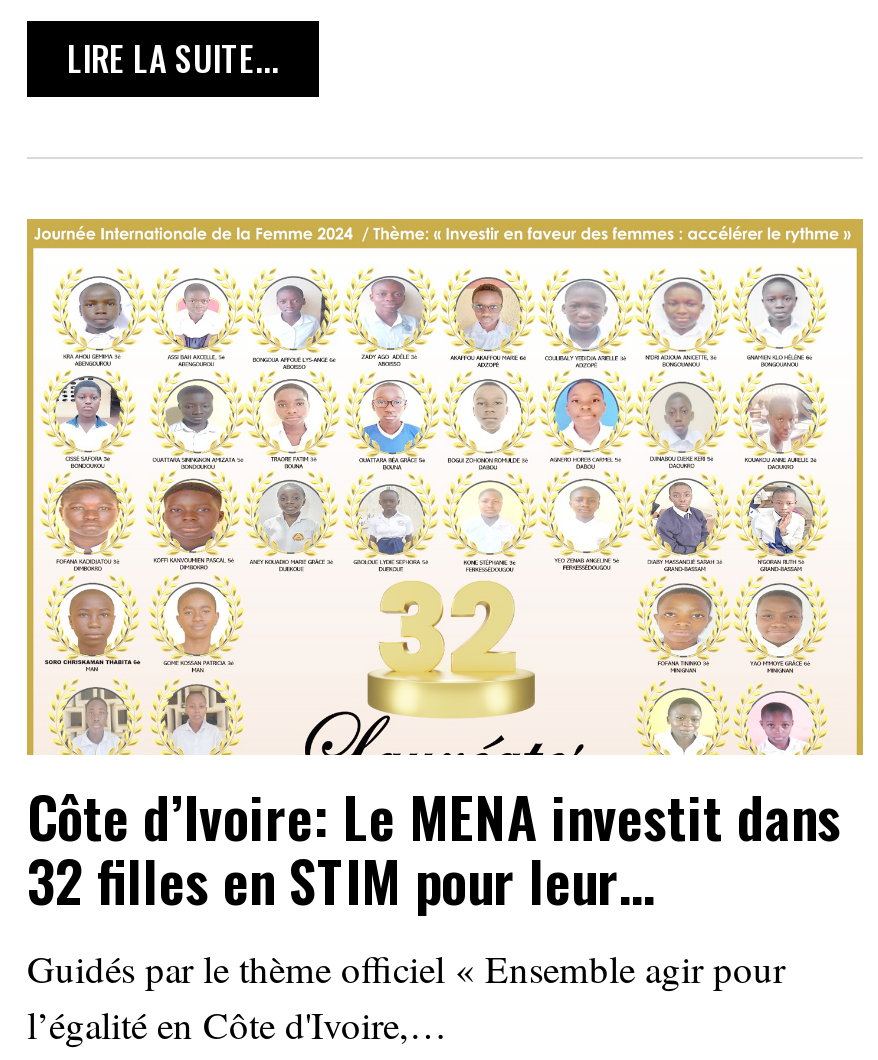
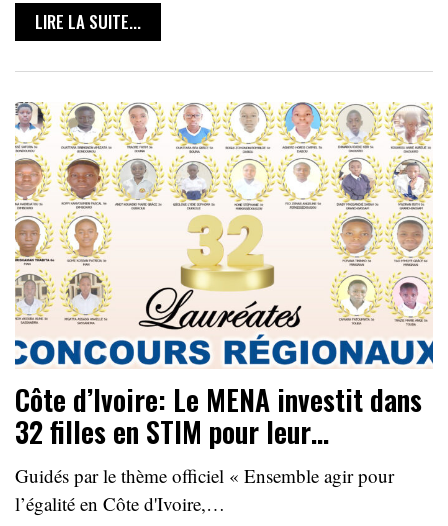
[25,216,865,758] [image] -> [14,101,434,370] [image]

